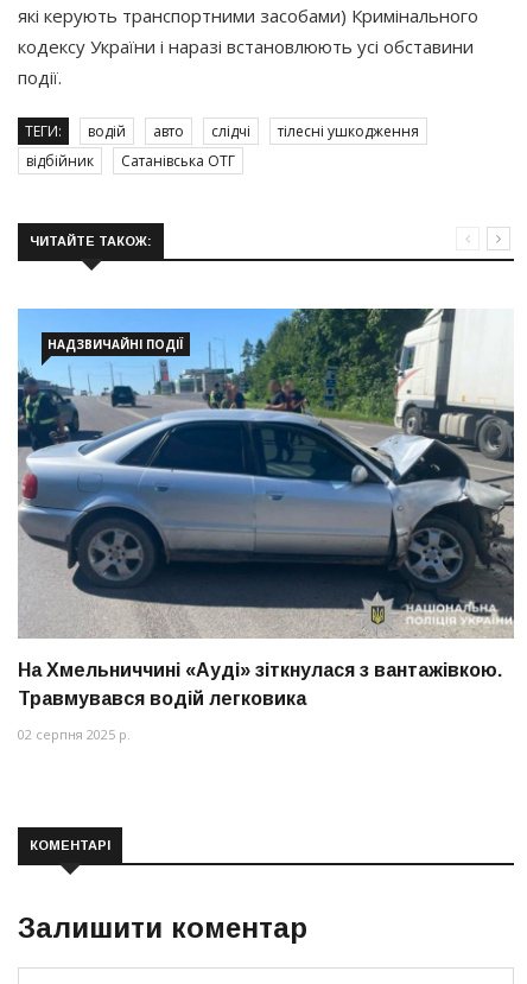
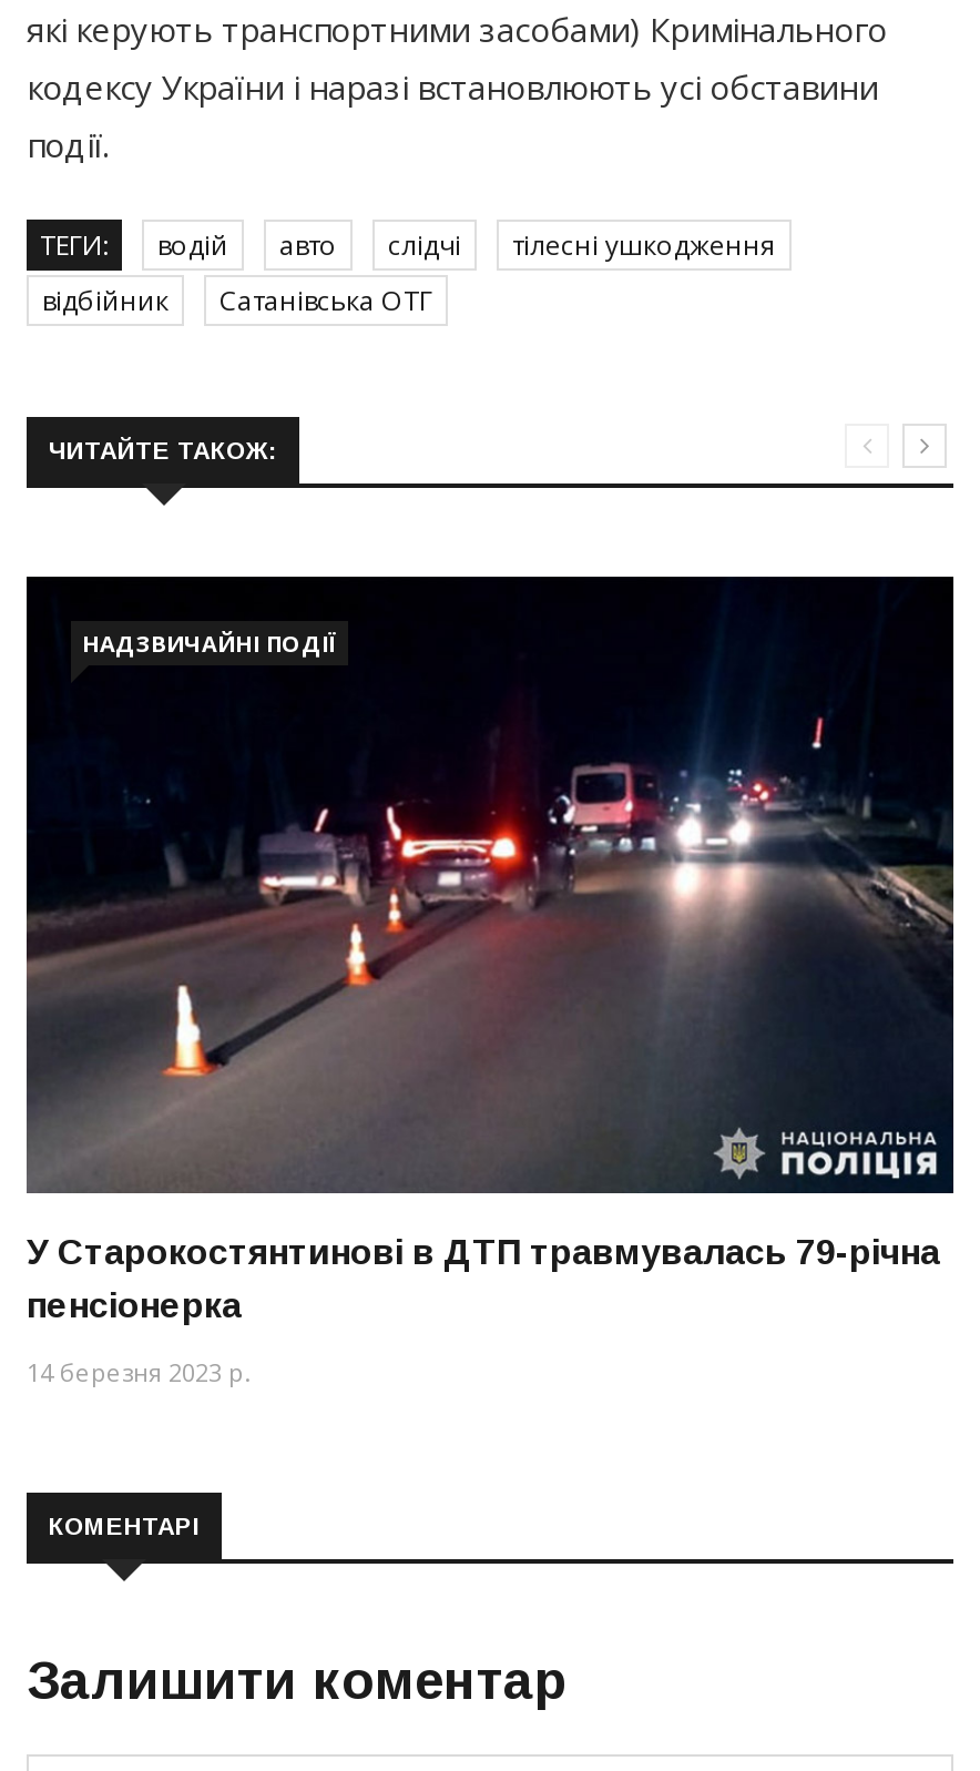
[17,307,515,708] [image] | На Хмельниччині «Ауді» зіткнулася з вантажівкою. | Травмувався водій легковика -> [24,574,956,1323] [image] | У Старокостянтинові в ДТП травмувалась 79-річна | пенсіонерка
[18,725,131,743] 02 серпня 2025 р. -> [27,1354,251,1388] 14 березня 2023 р.

